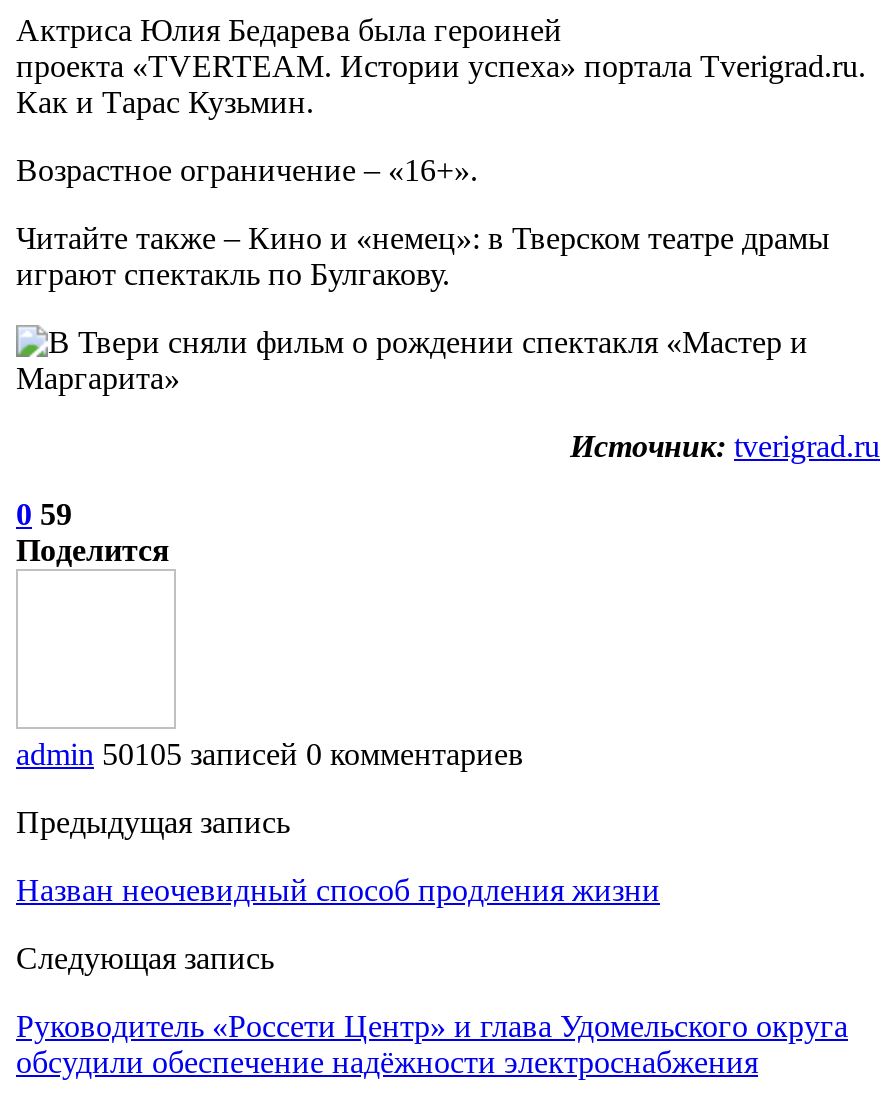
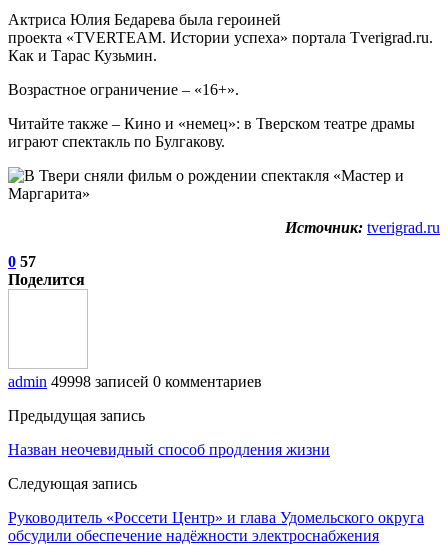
[16,497,72,531] 0 59 -> [8,253,36,270] 0 57
[16,737,524,771] admin 50105 записей 0 комментариев -> [8,373,262,390] admin 49998 записей 0 комментариев

